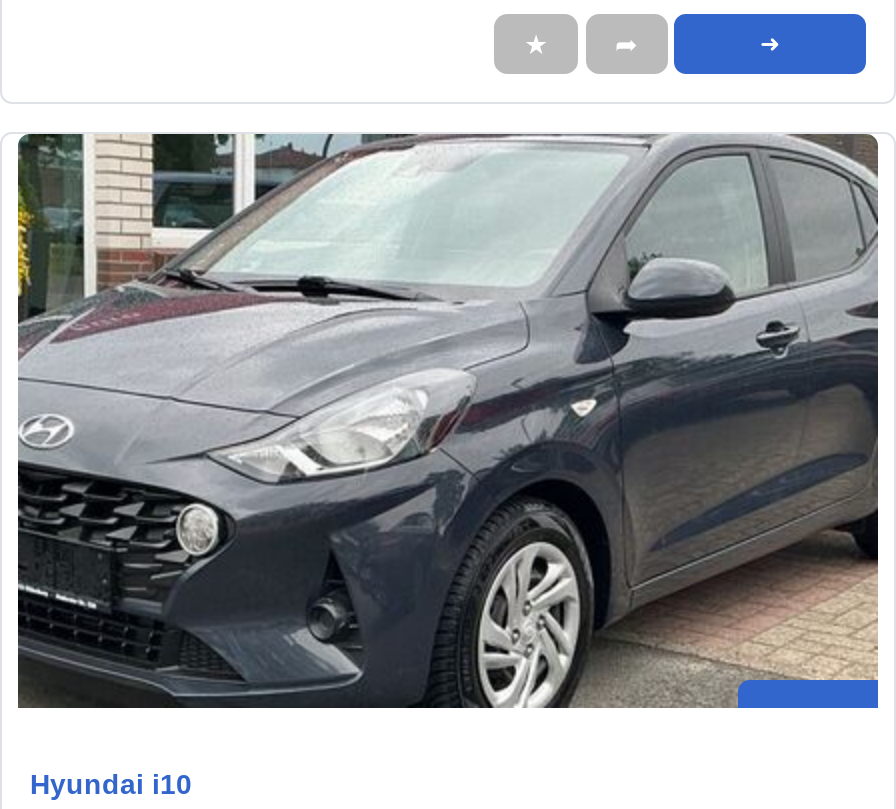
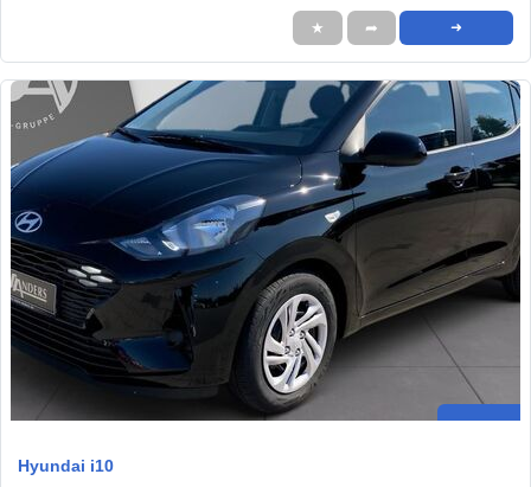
[16,133,878,709] [image] -> [9,79,520,421] [image]

